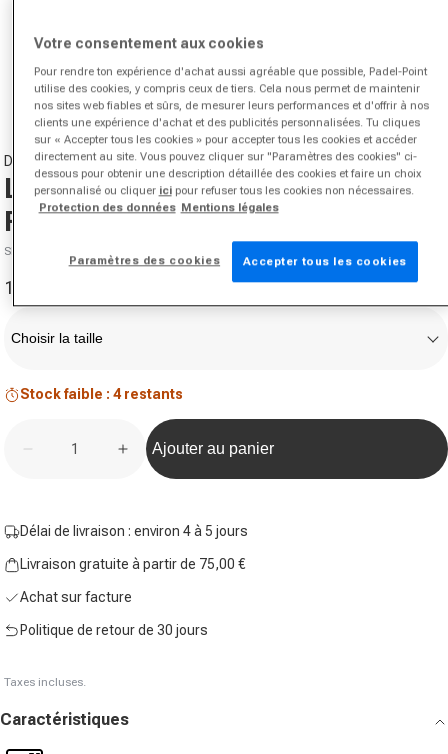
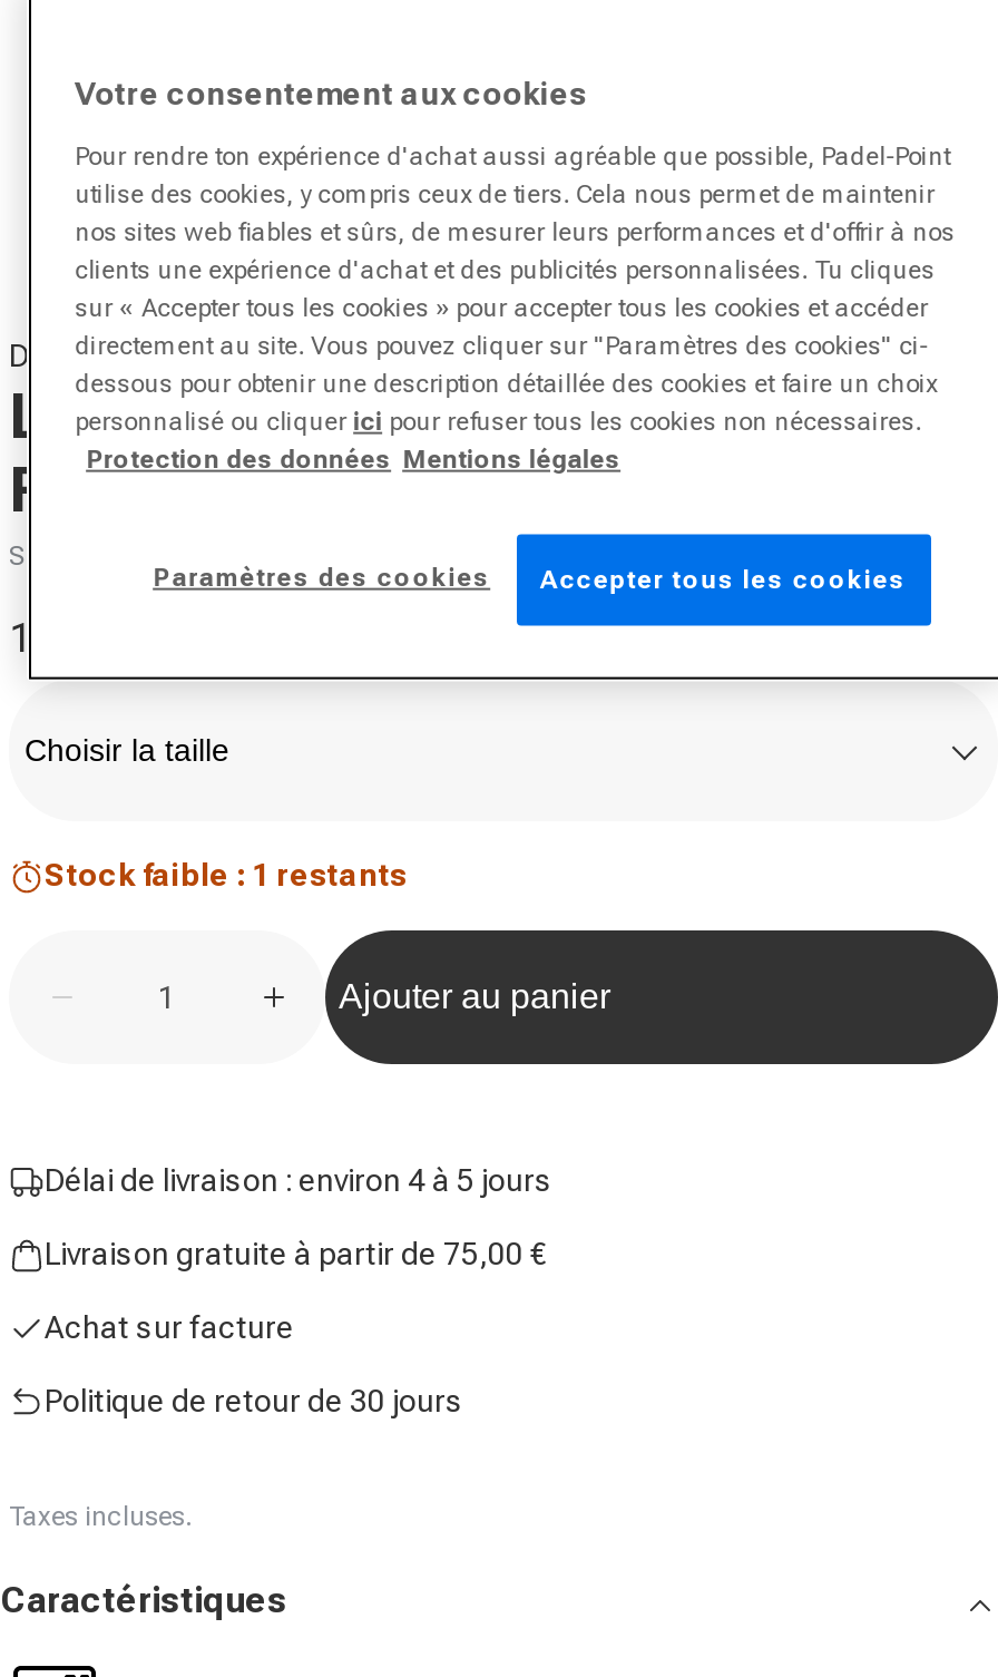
[20,386,183,402] Stock faible : 4 restants -> [45,857,408,893] Stock faible : 1 restants

